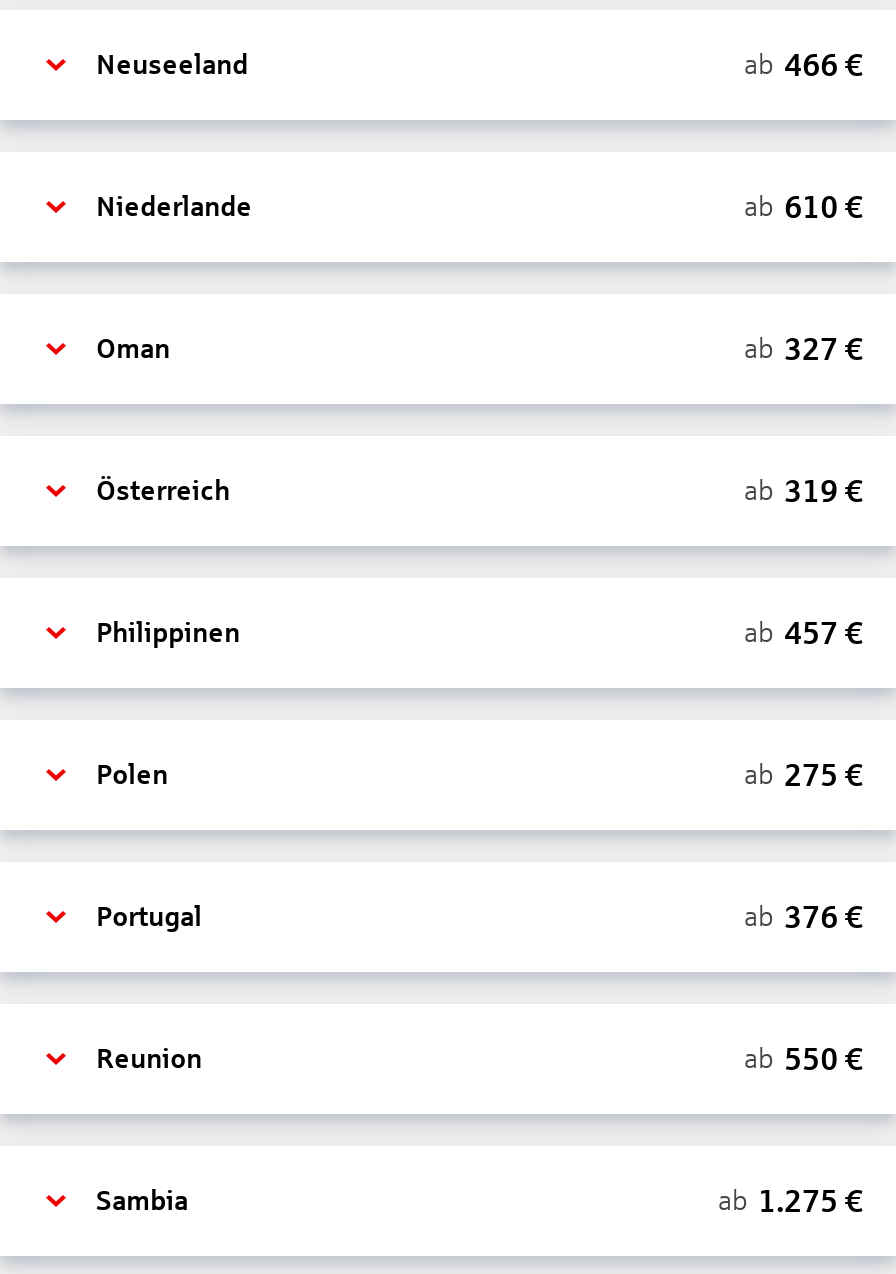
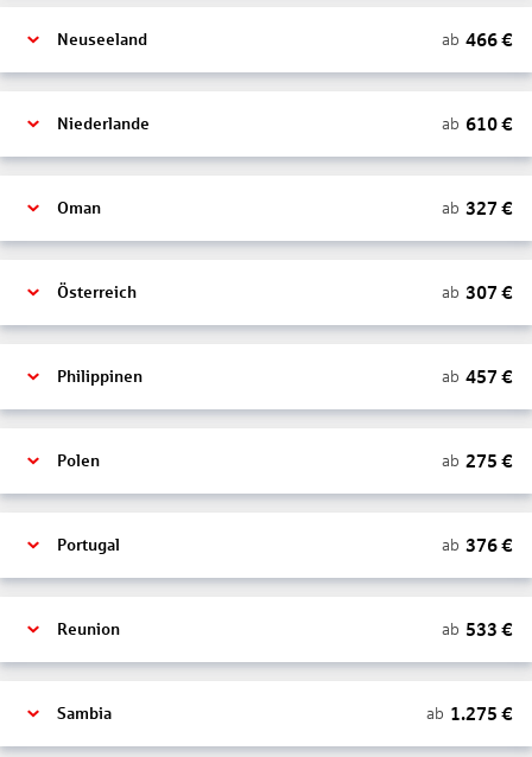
[744,473,864,507] ab 319 € -> [442,282,513,302] ab 307 €
[744,1041,864,1075] ab 550 € -> [442,619,513,639] ab 533 €

